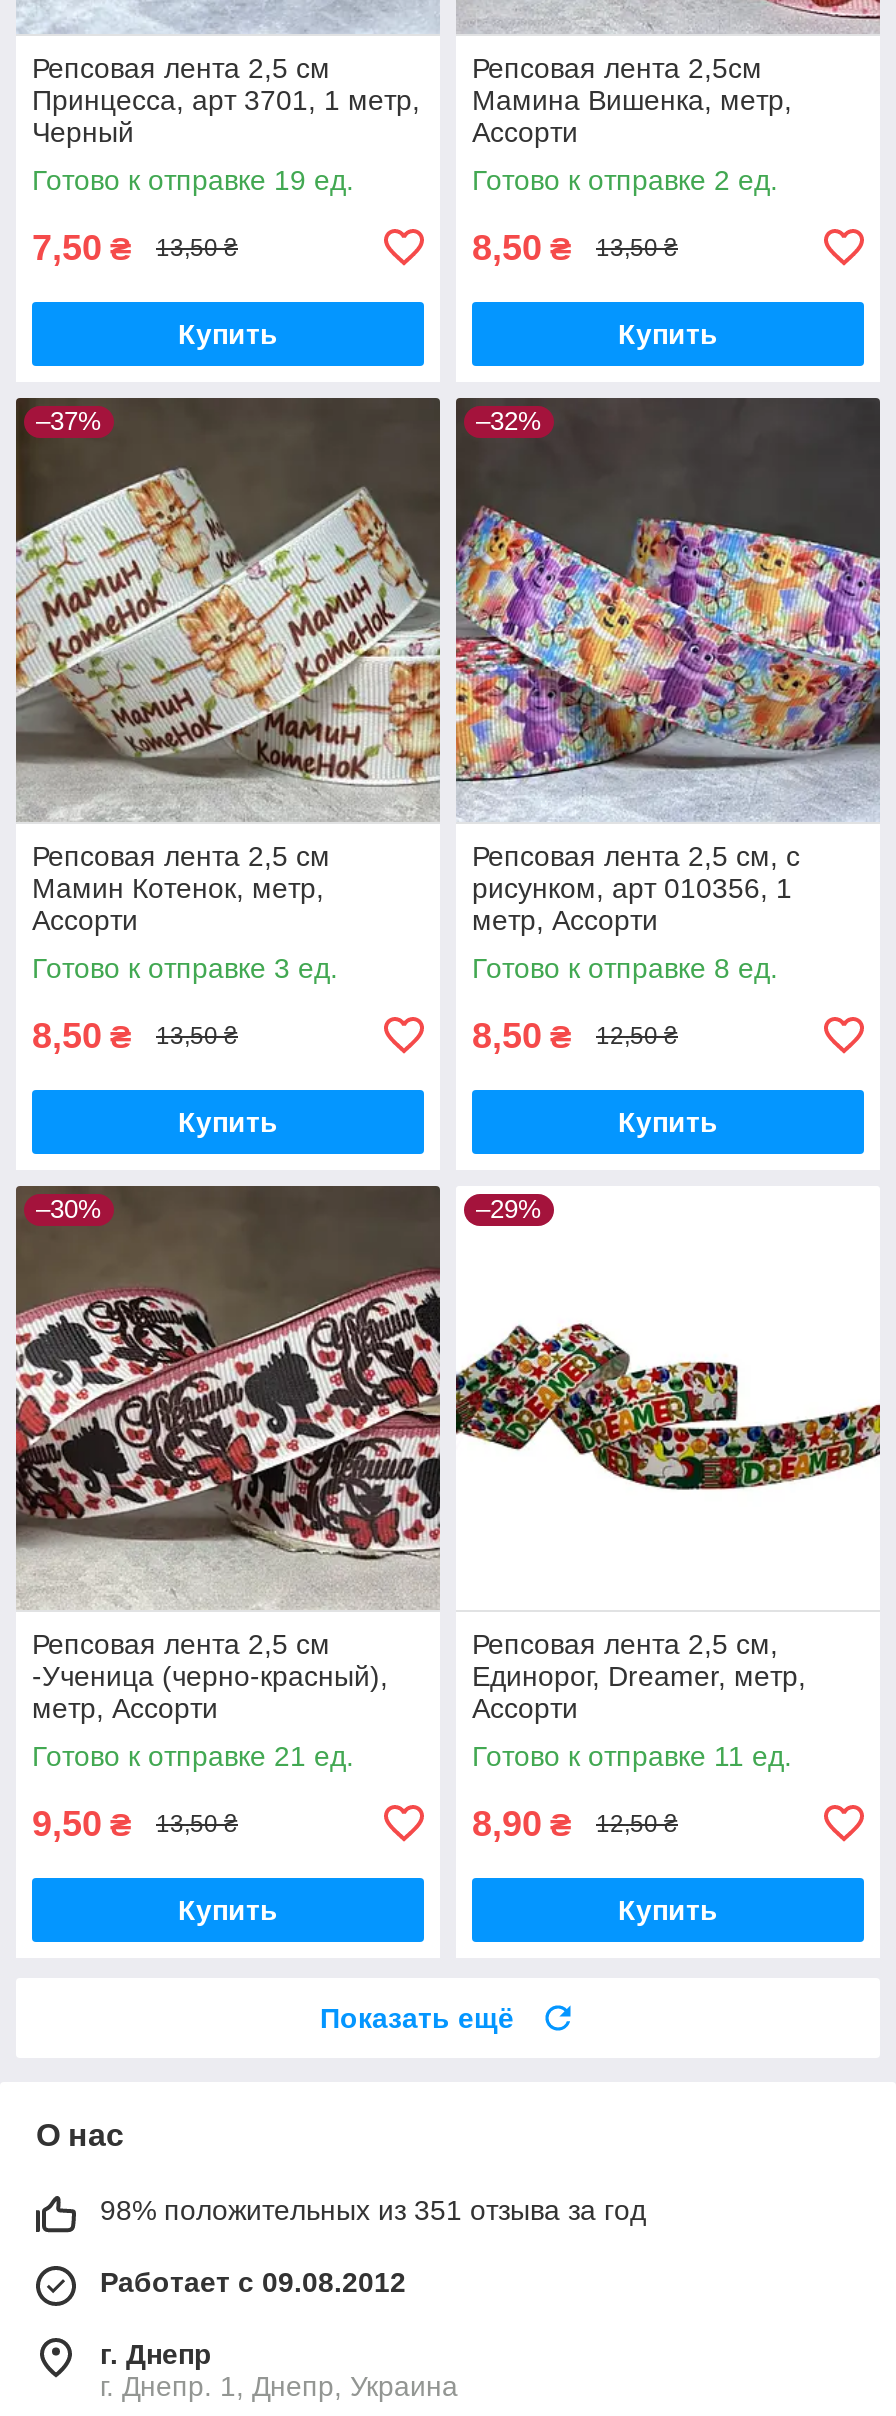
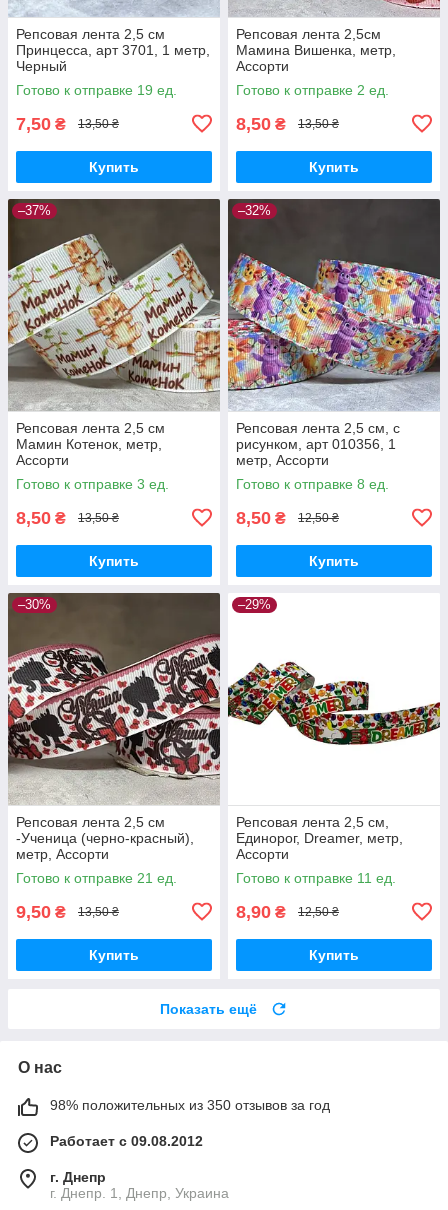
[100,2194,646,2226] 98% положительных из 351 отзыва за год -> [50,1097,330,1113] 98% положительных из 350 отзывов за год

